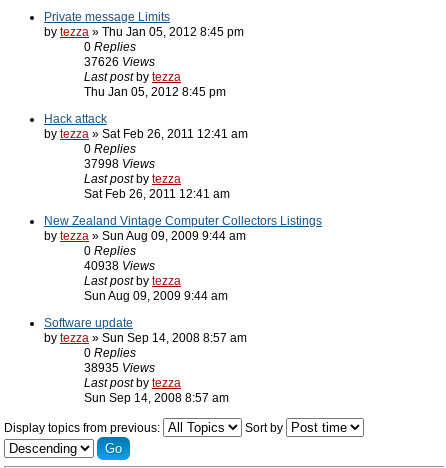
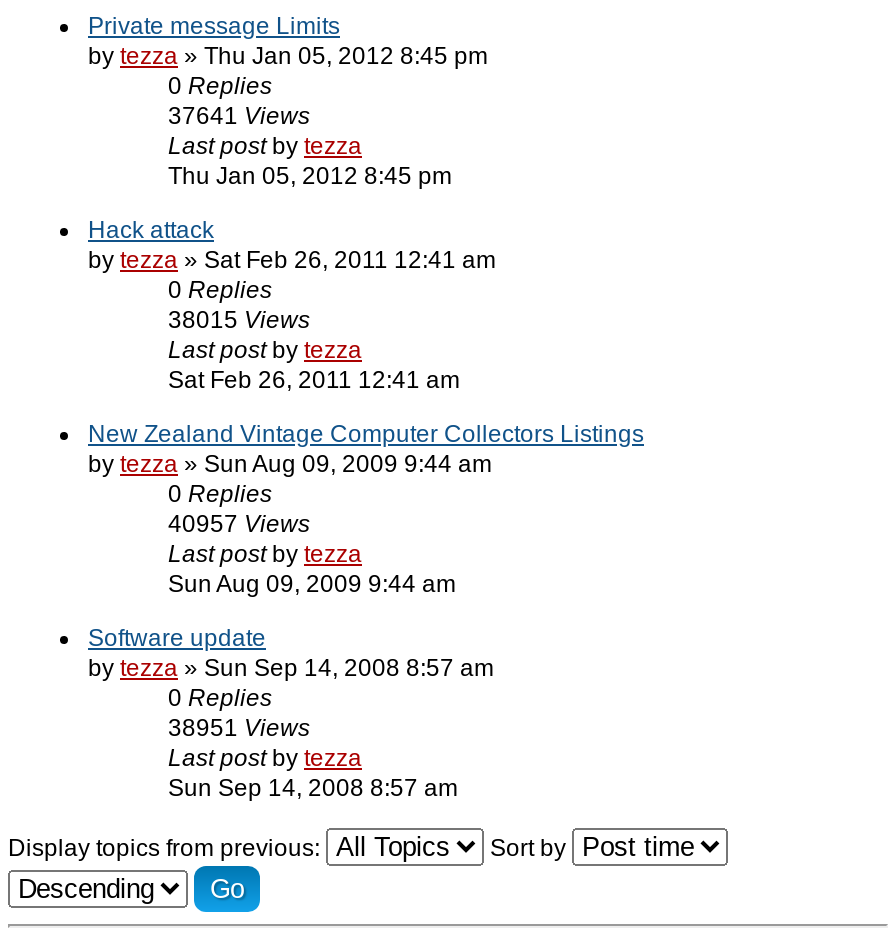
[84,55,155,69] 37626 Views -> [168,102,310,130] 37641 Views
[84,157,155,171] 37998 Views -> [168,306,310,334] 38015 Views
[84,259,155,273] 40938 Views -> [168,510,310,538] 40957 Views
[84,361,155,375] 38935 Views -> [168,714,310,742] 38951 Views

